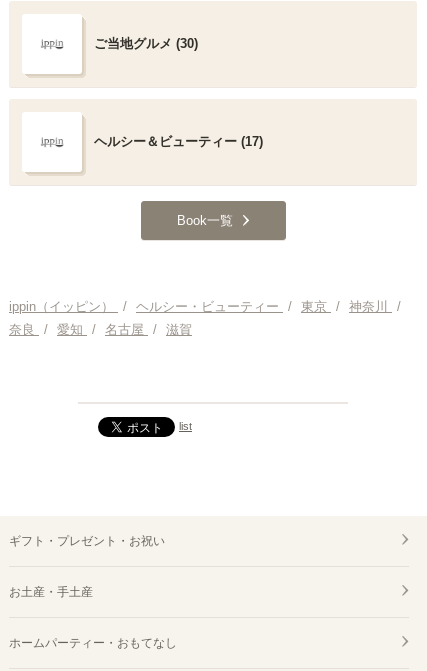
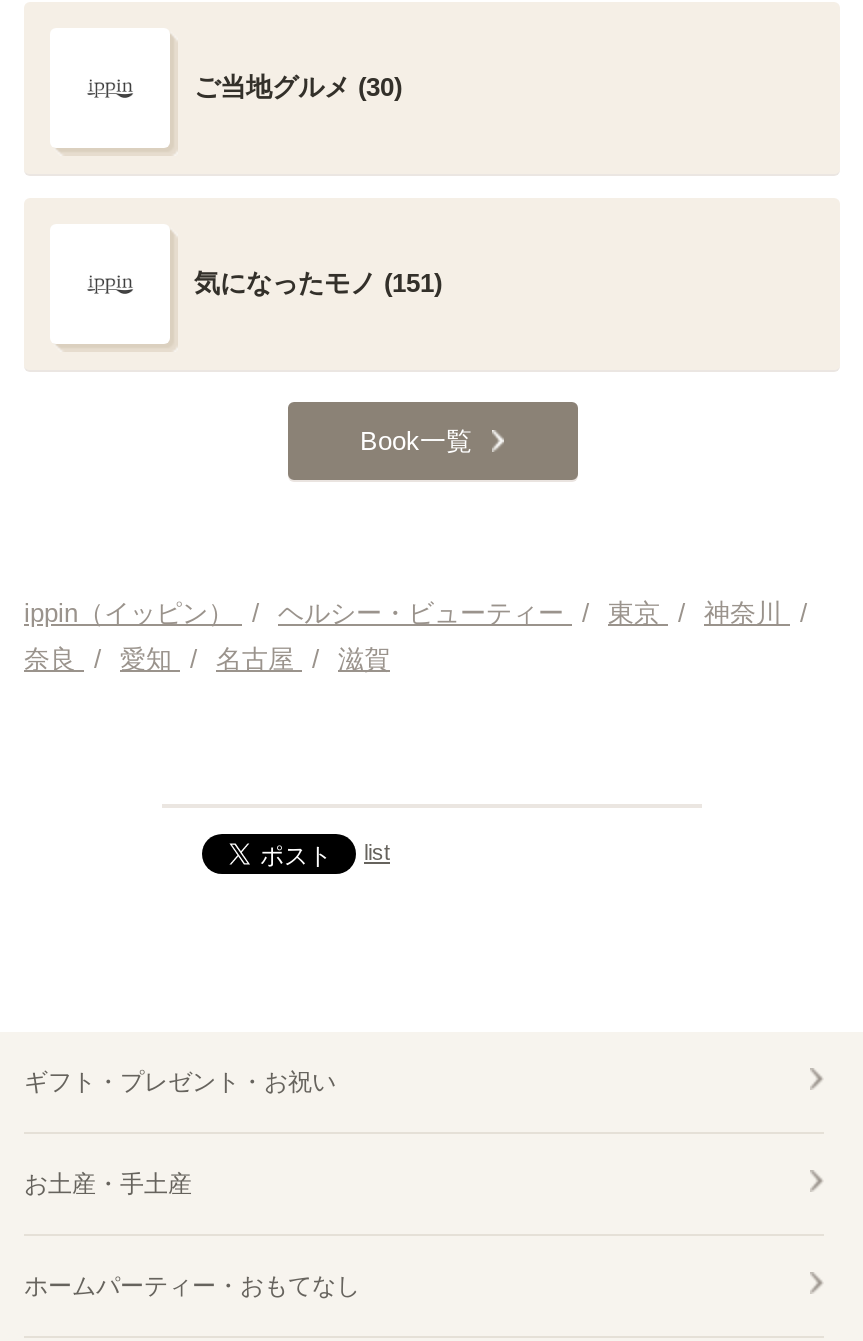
[94,134,263,149] ヘルシー＆ビューティー (17) -> [194,268,442,298] 気になったモノ (151)

